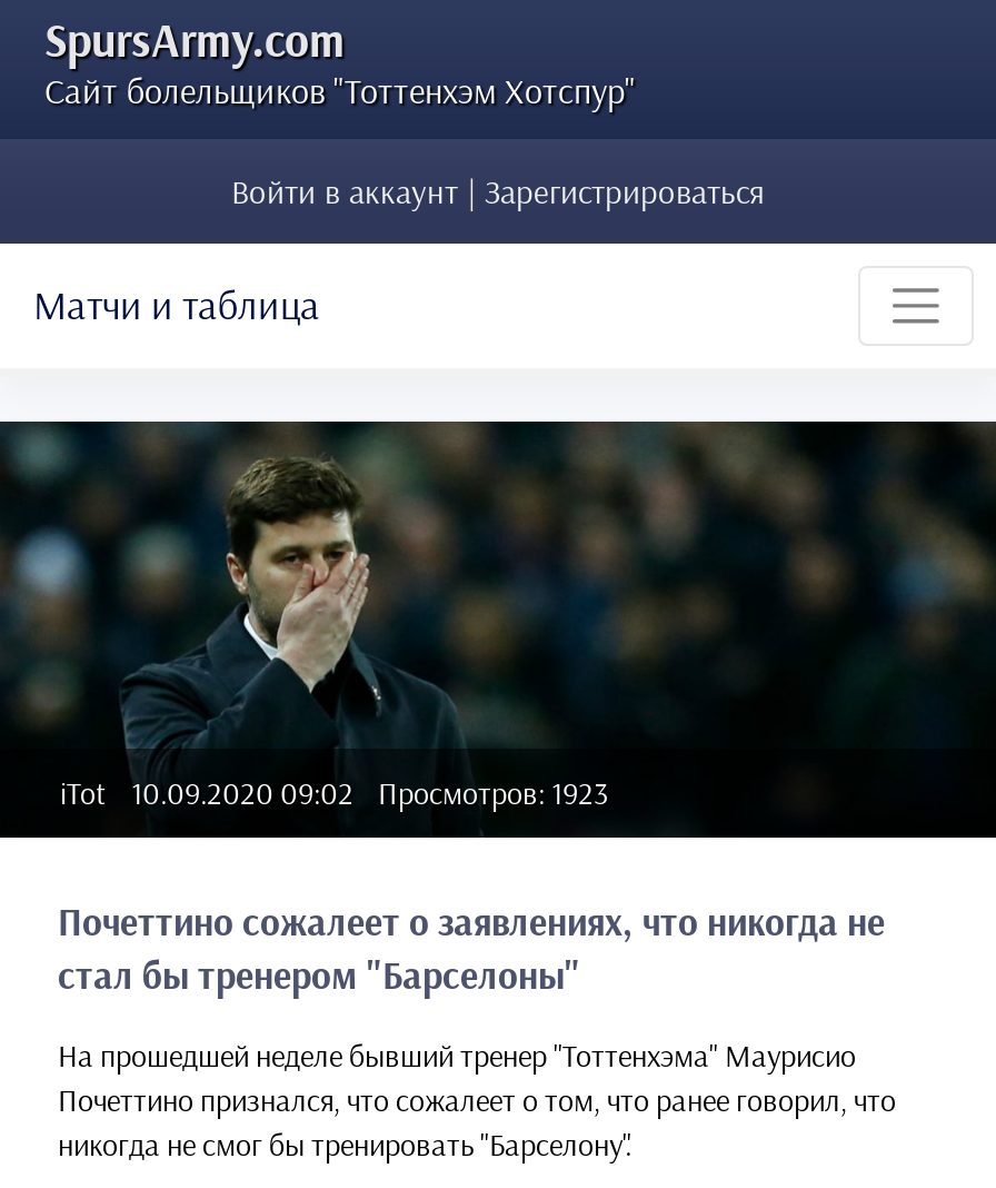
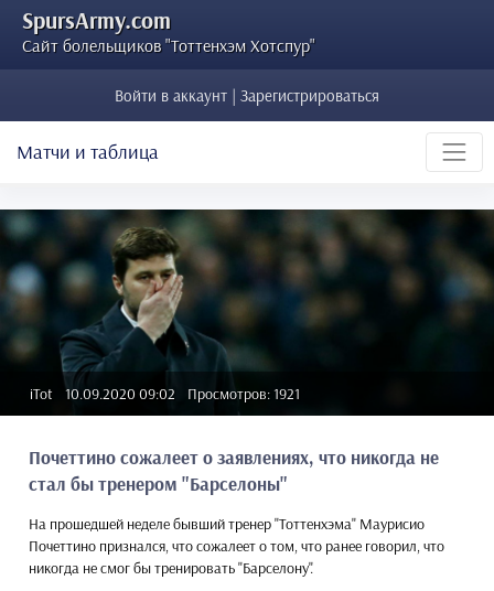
[60,773,609,813] iTot 10.09.2020 09:02 Просмотров: 1923 -> [30,384,300,403] iTot 10.09.2020 09:02 Просмотров: 1921

